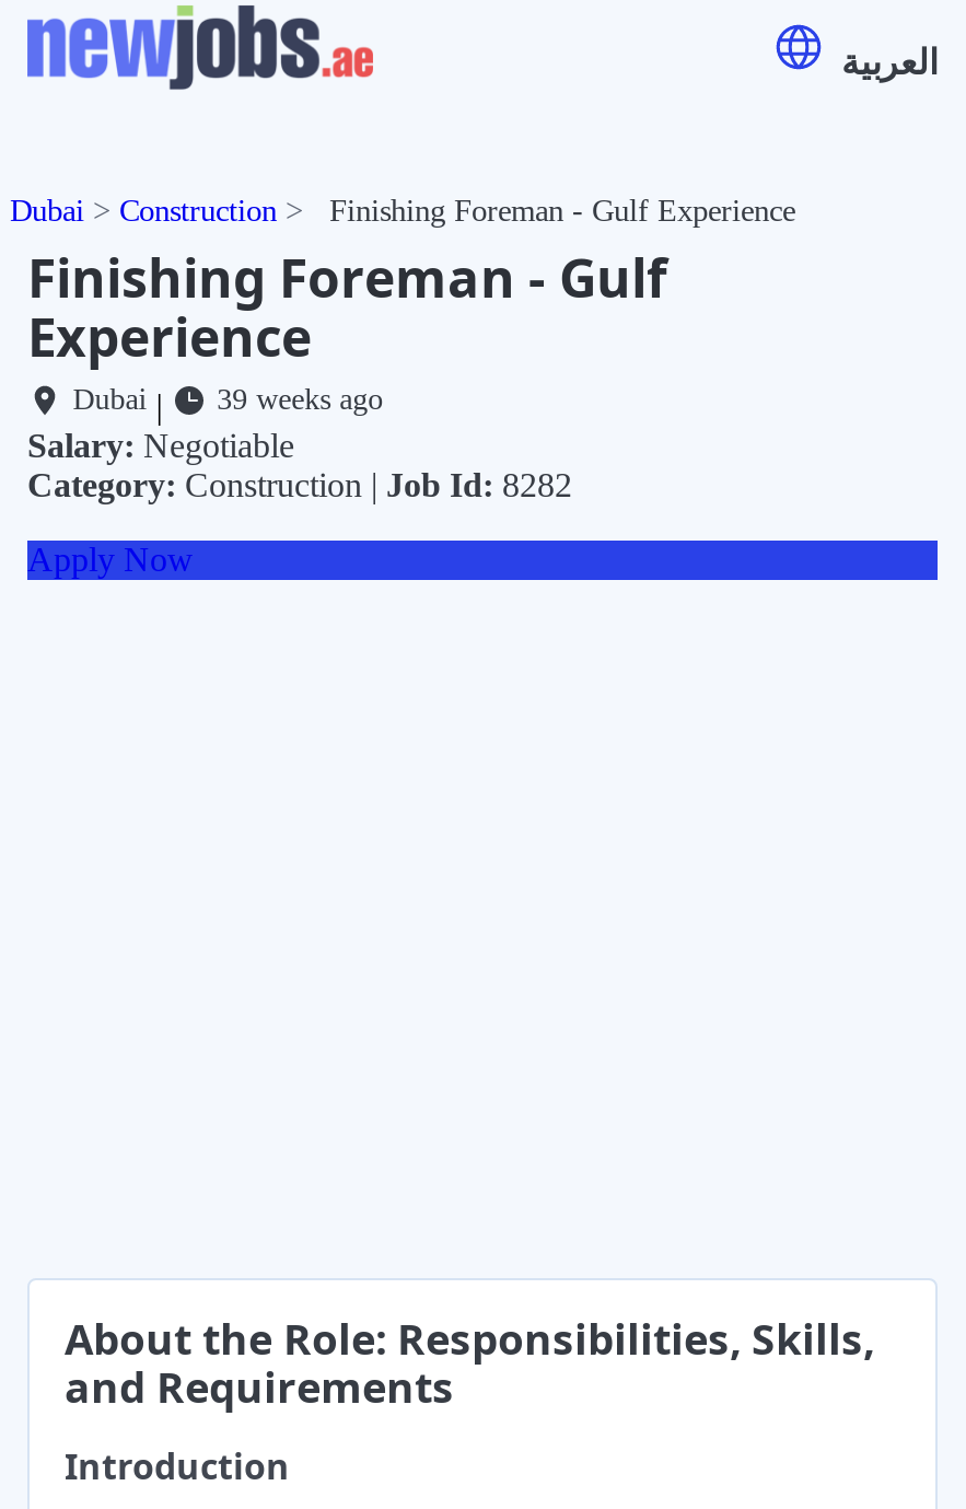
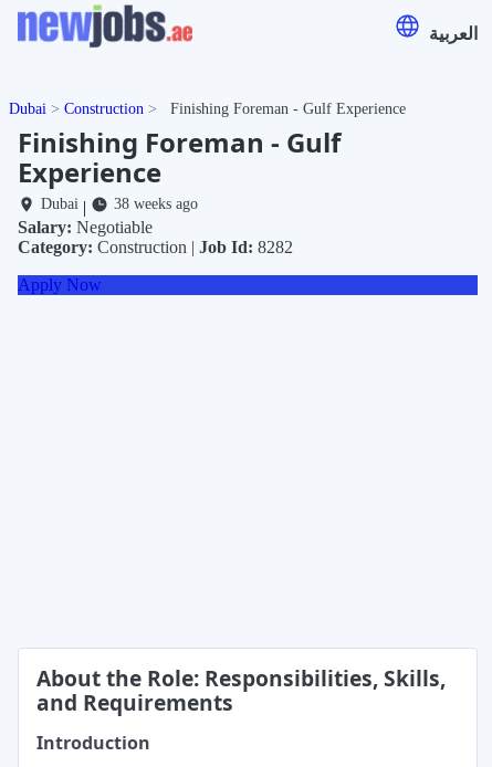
[217,383,383,416] 39 weeks ago -> [113,196,197,212] 38 weeks ago

